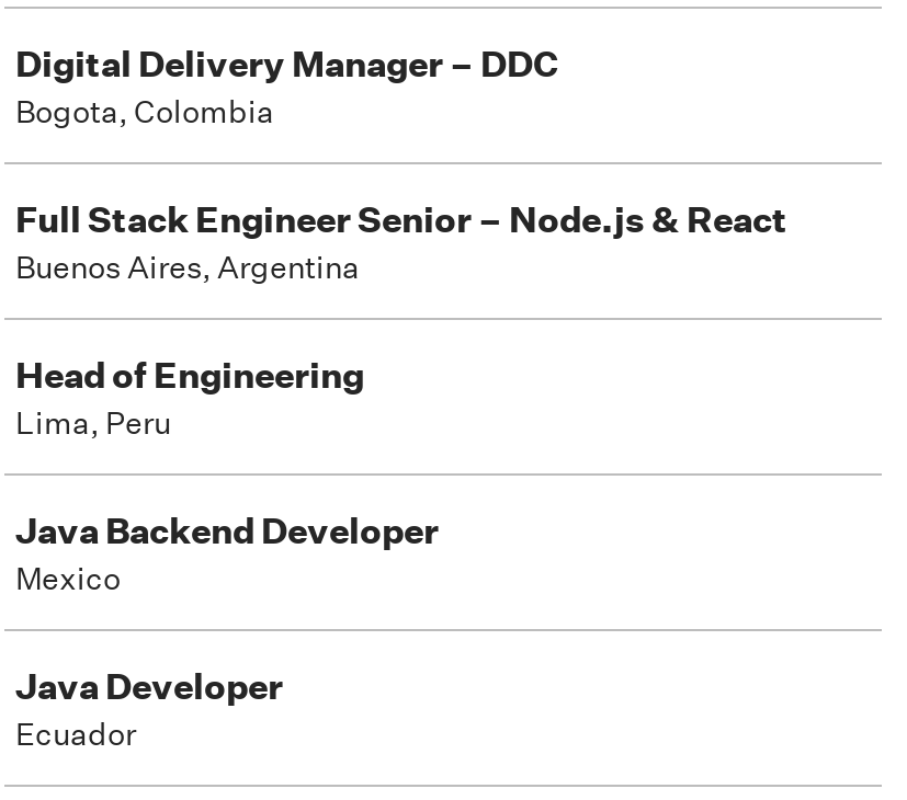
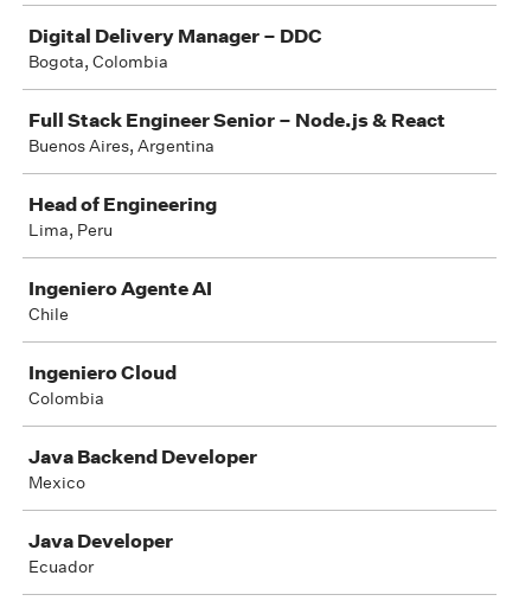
none -> [28,276,212,409] Ingeniero Agente AI | Chile | Ingeniero Cloud | Colombia

